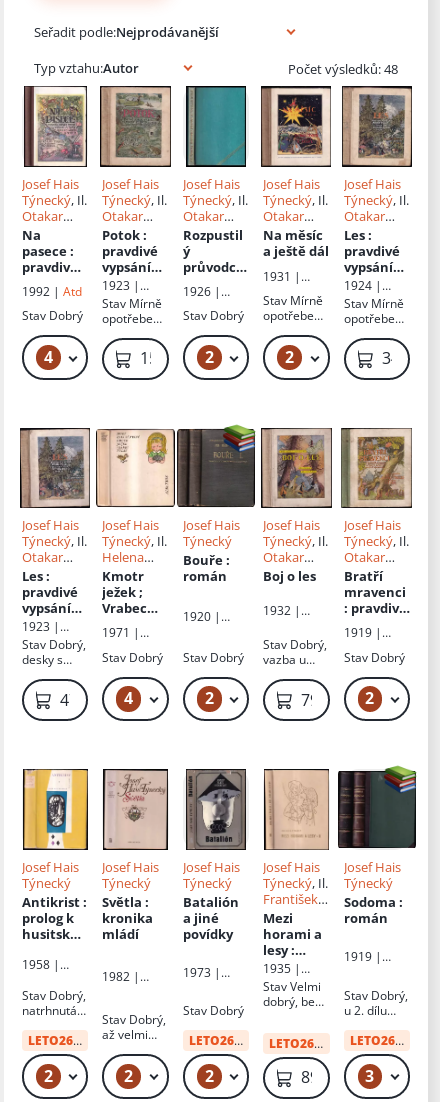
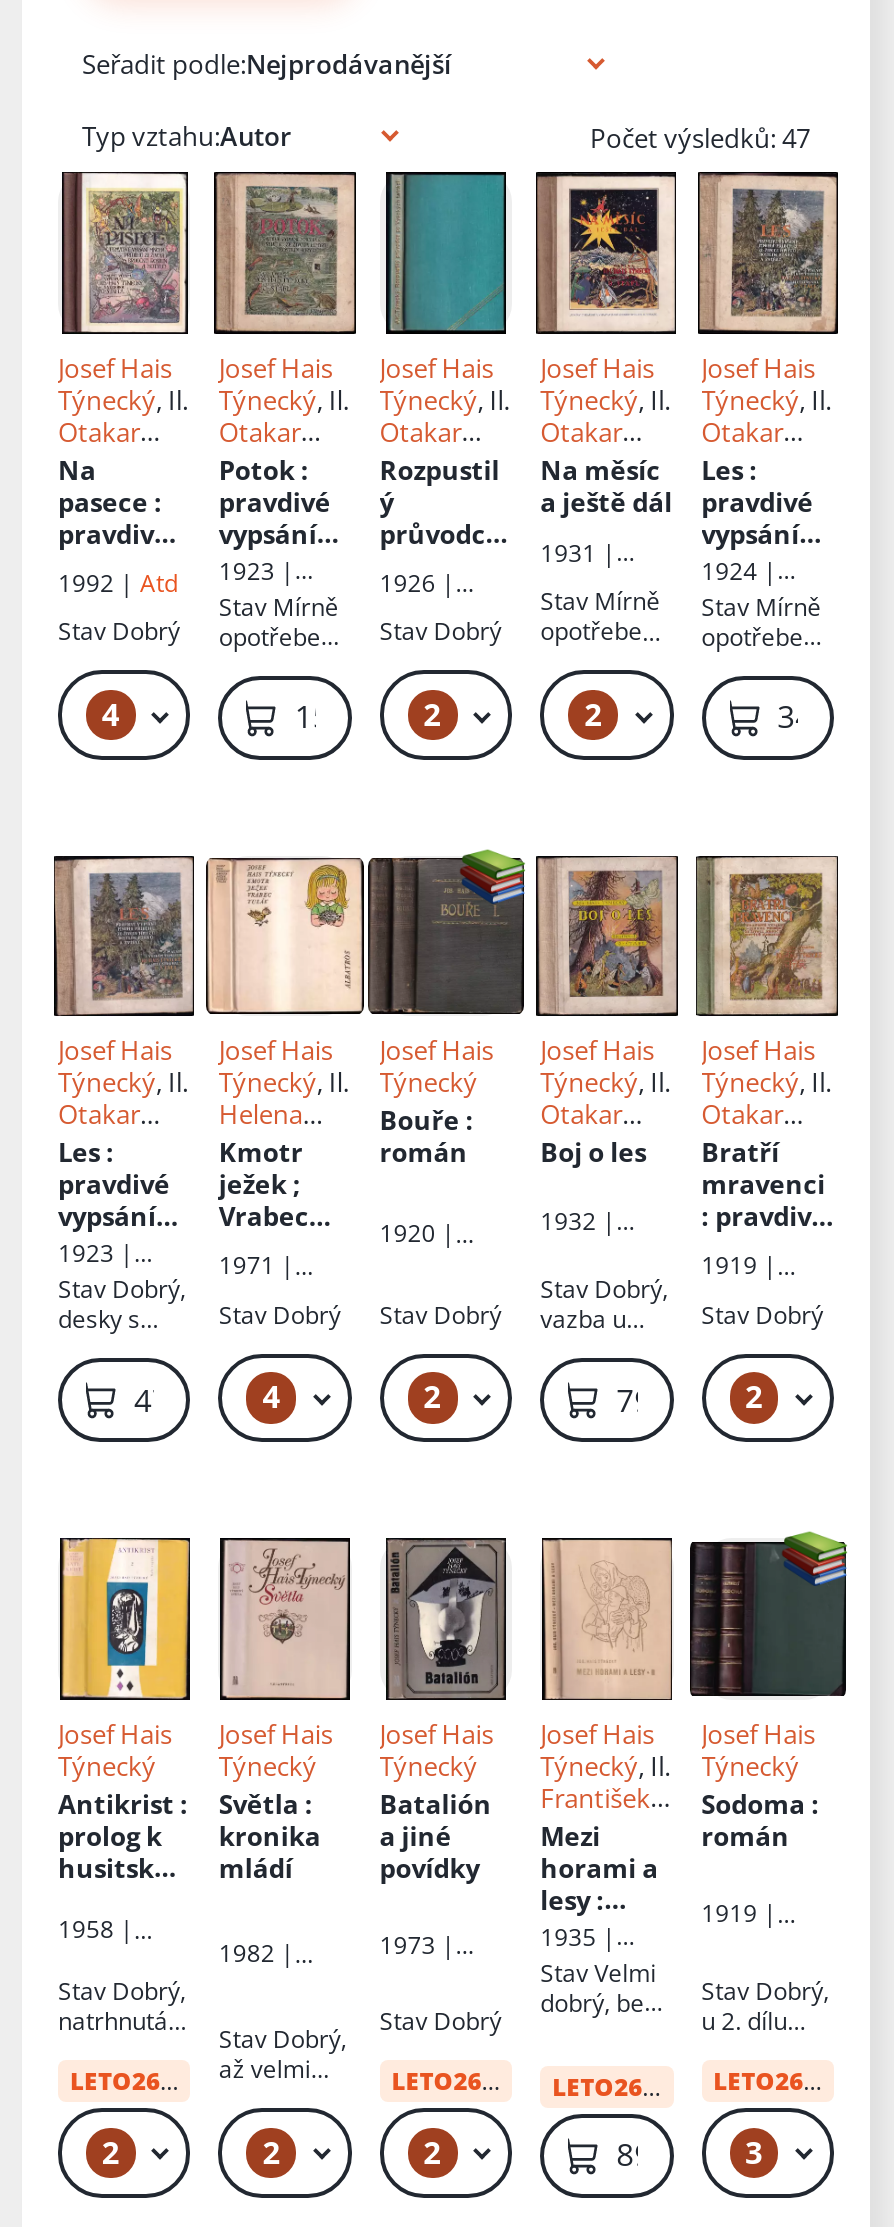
[288,60,398,78] Počet výsledků: 48 -> [590,121,810,157] Počet výsledků: 47

